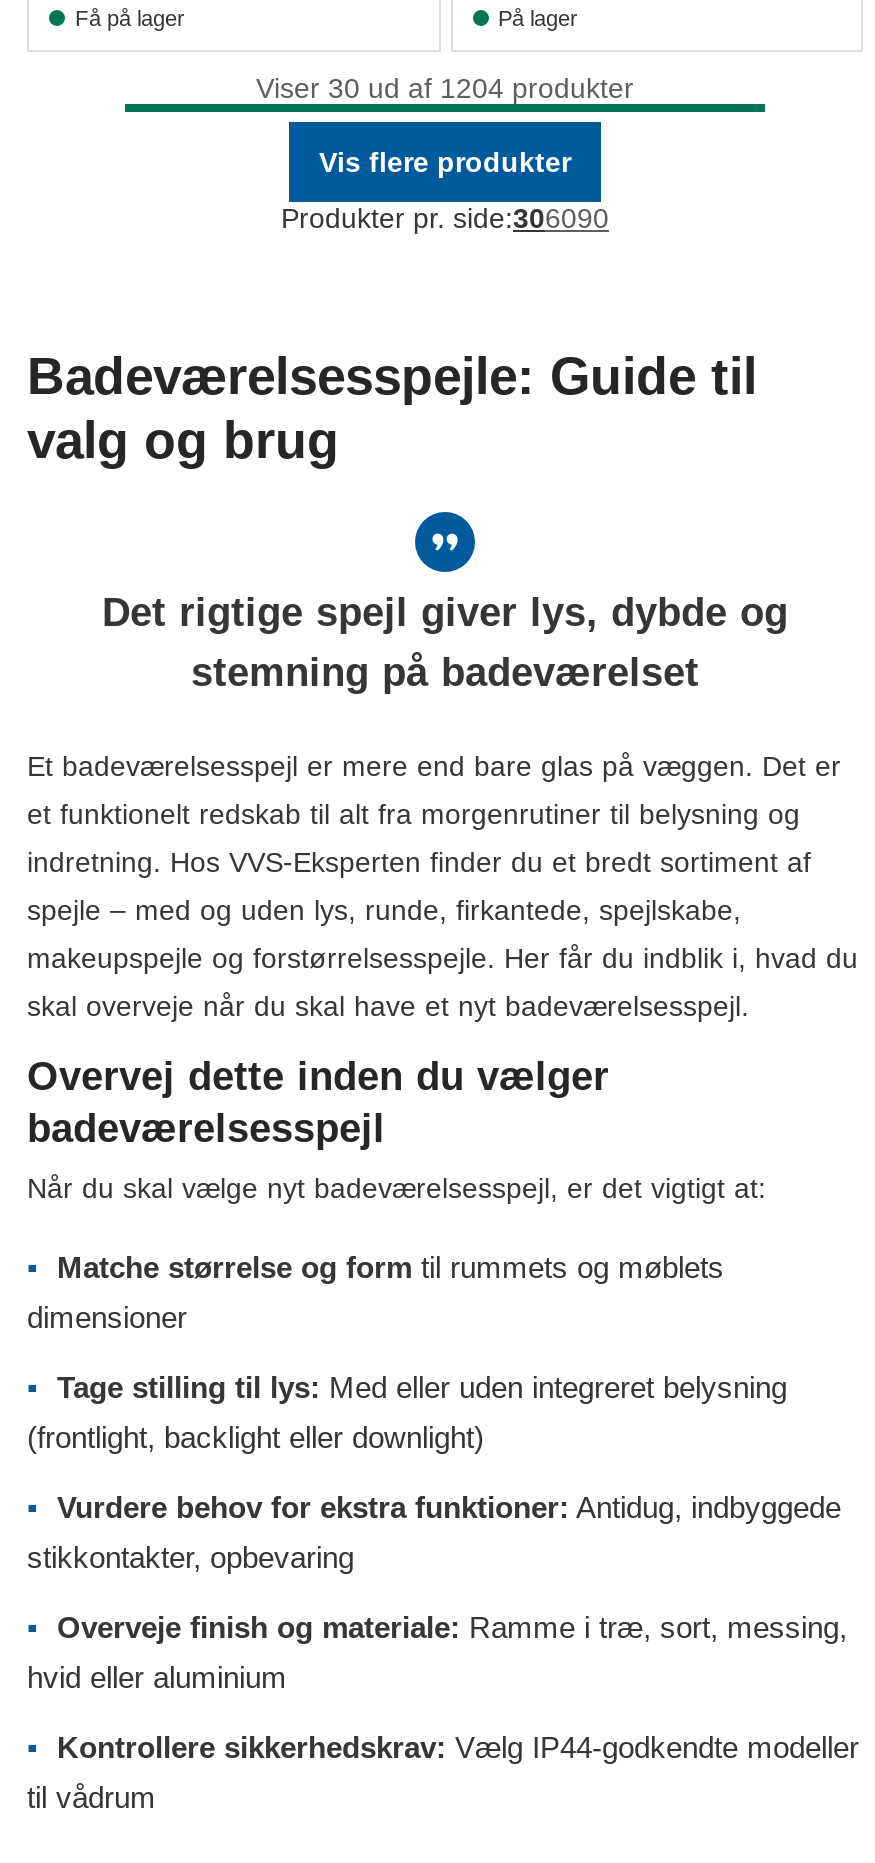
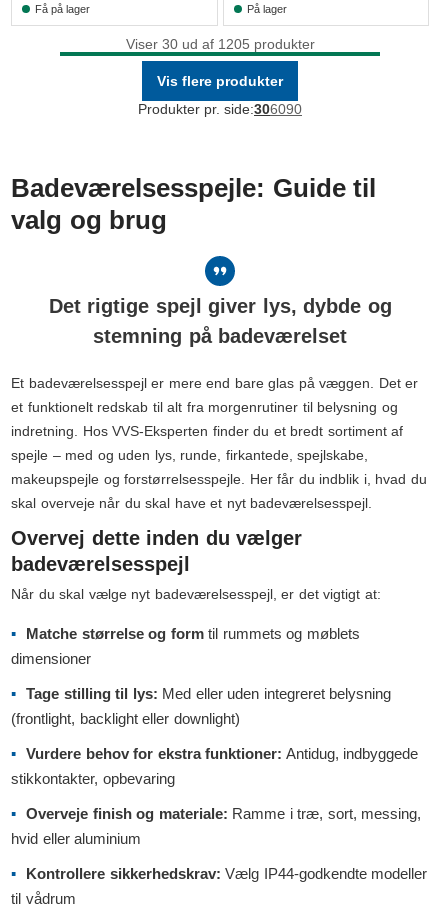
[256,71,634,103] Viser 30 ud af 1204 produkter -> [125,36,314,52] Viser 30 ud af 1205 produkter

